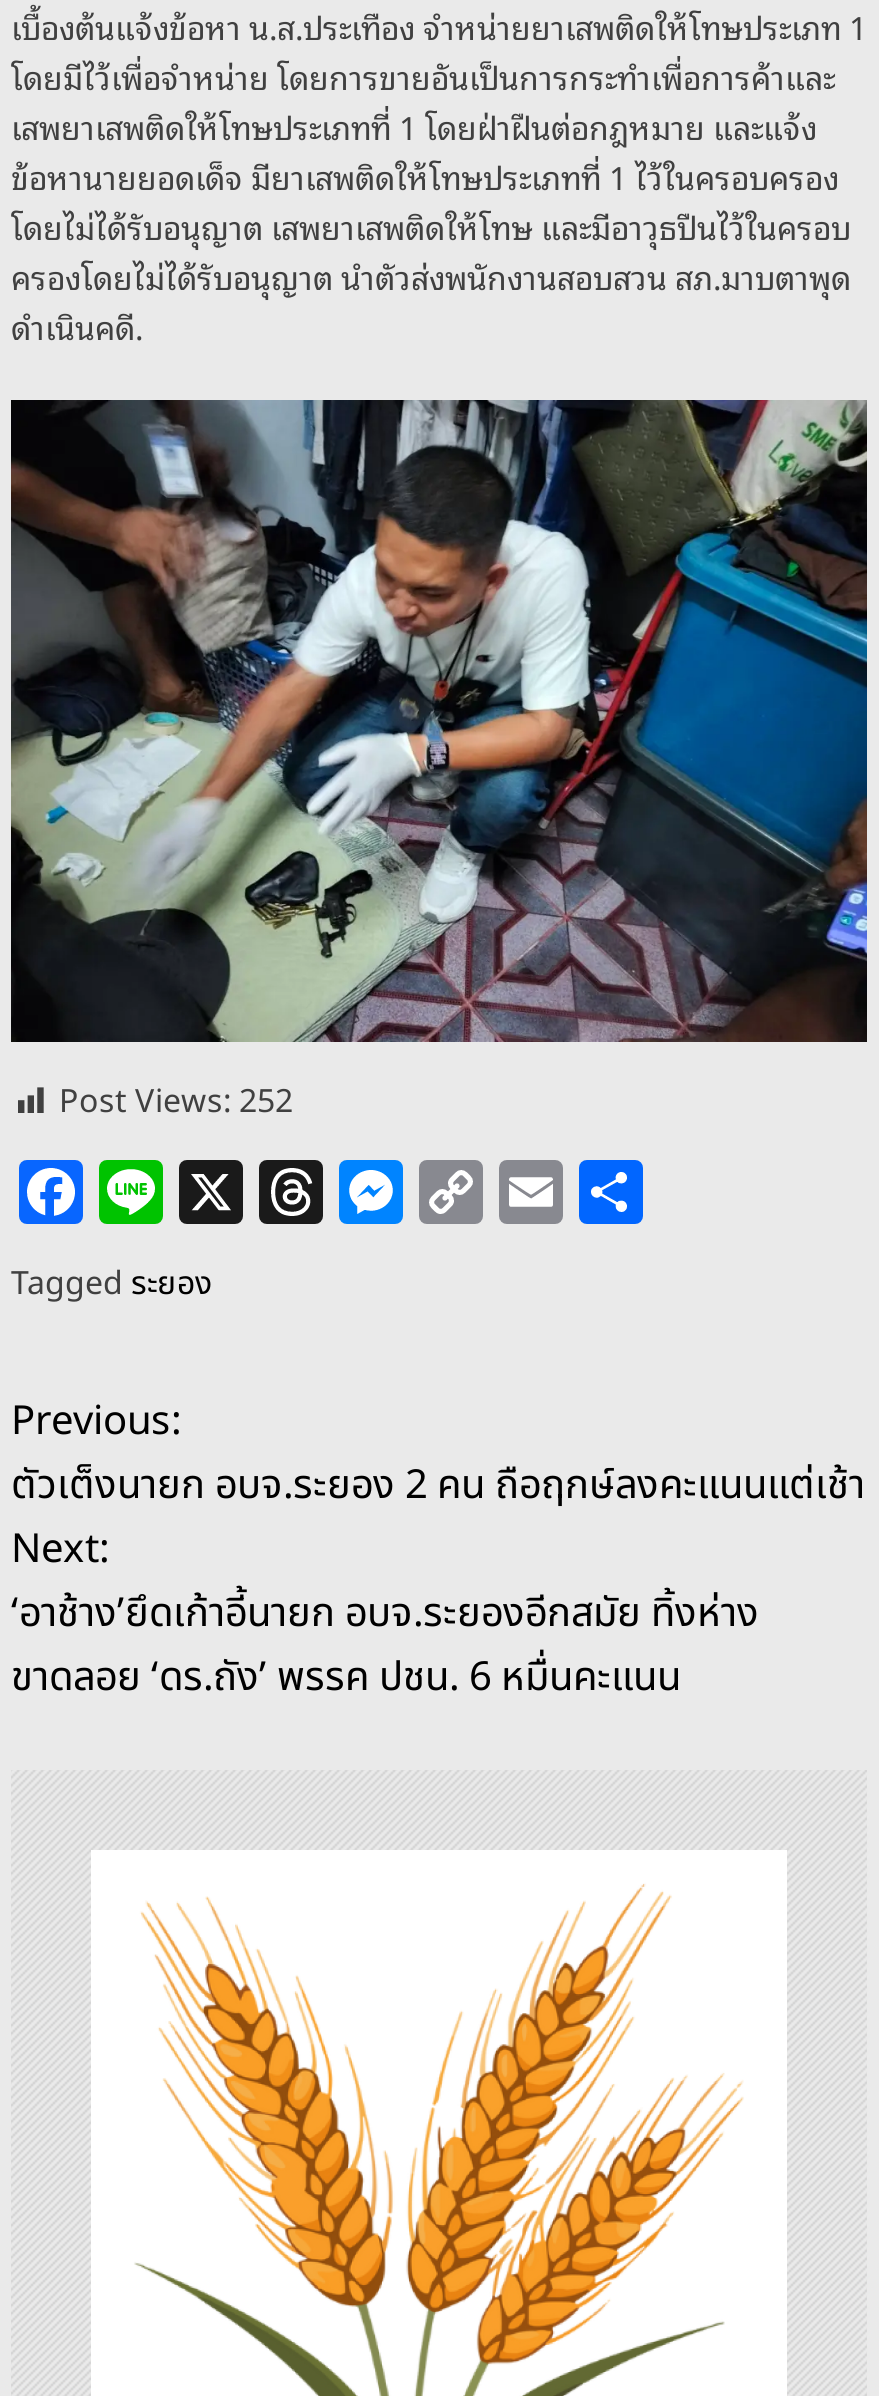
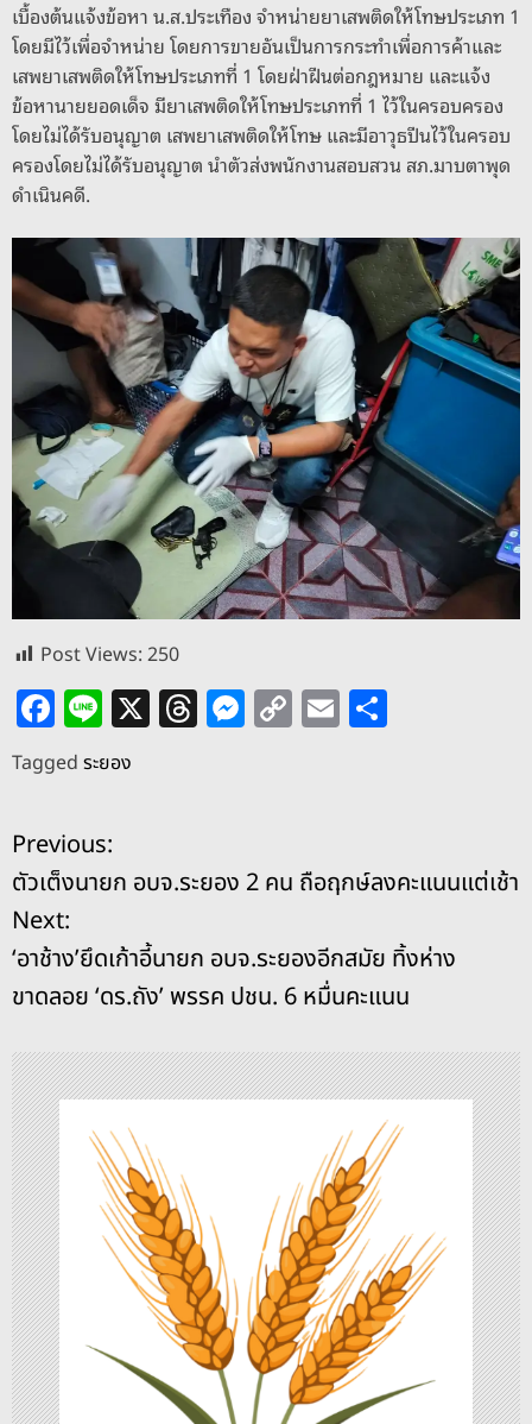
[59,1073,293,1125] Post Views: 252 -> [40,638,179,668] Post Views: 250

